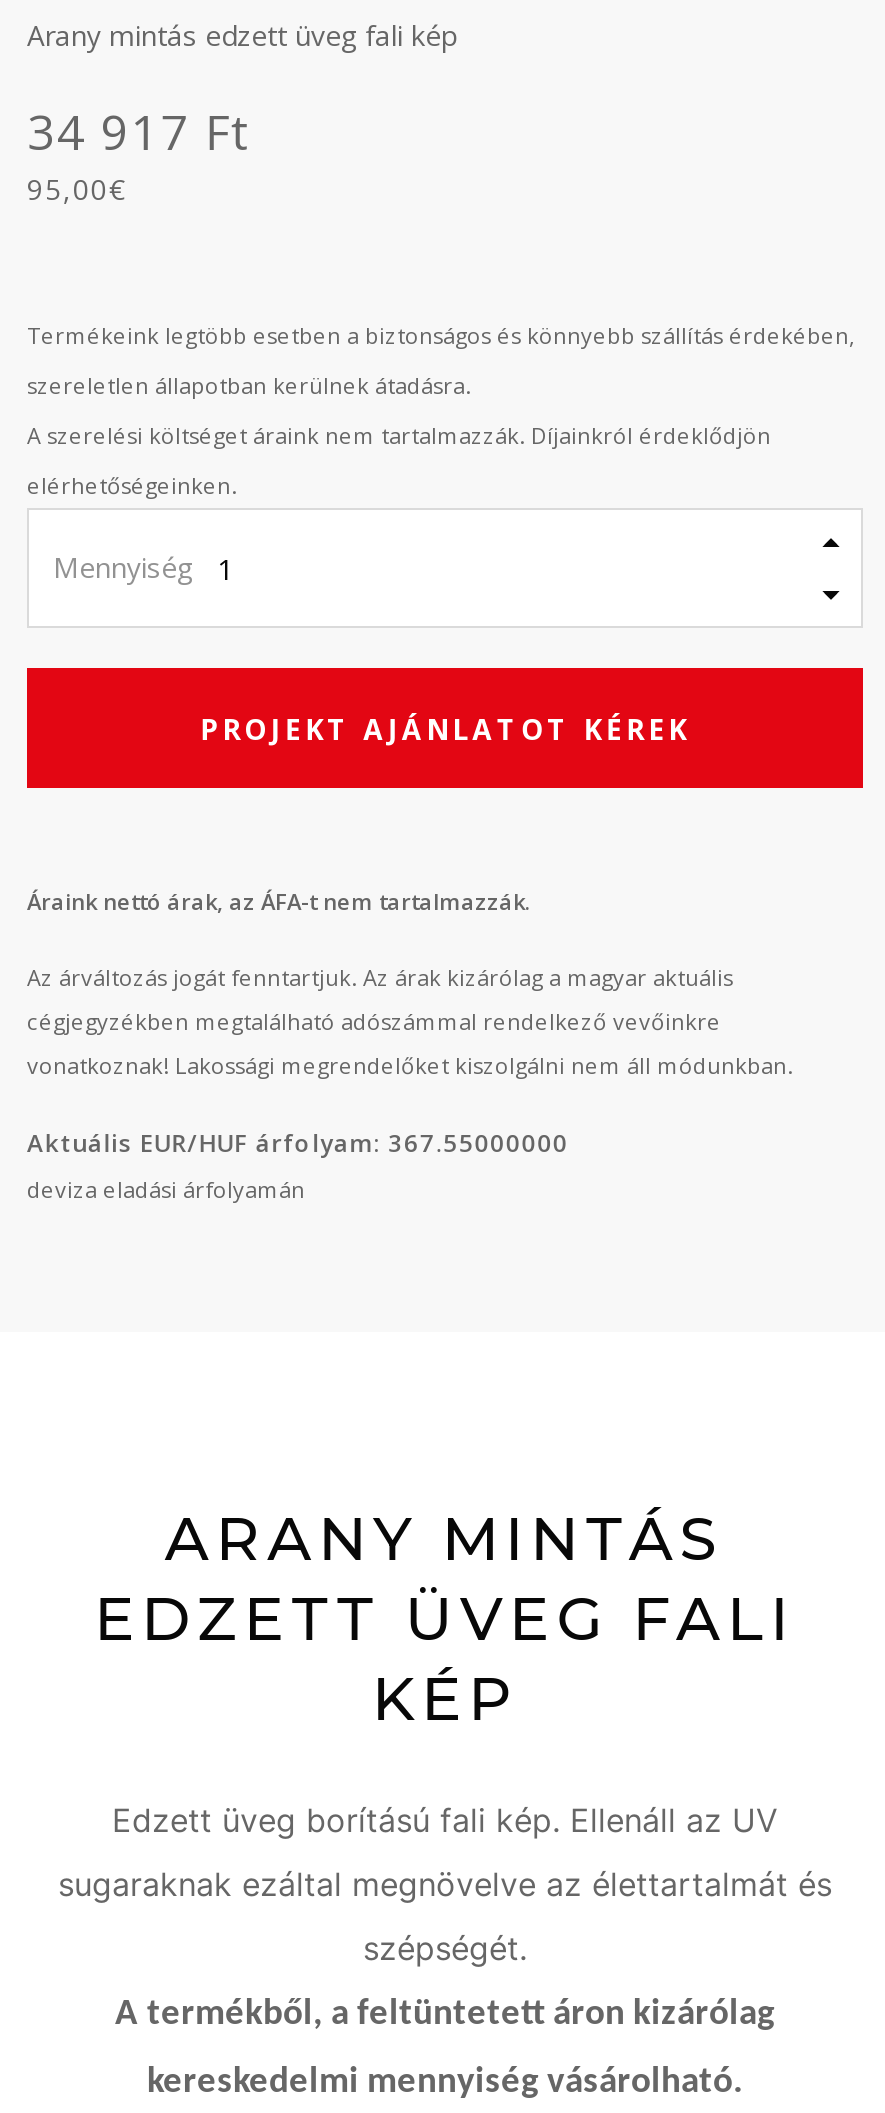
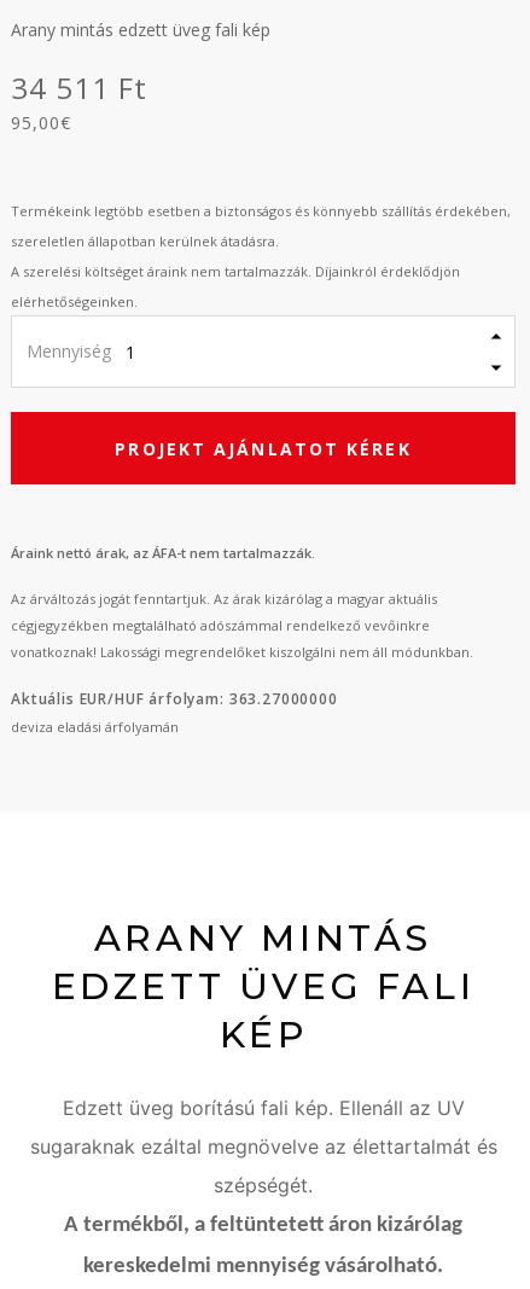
[27,98,253,164] 34 917 Ft -> [11,68,147,108] 34 511 Ft
[27,1126,569,1160] Aktuális EUR/HUF árfolyam: 367.55000000 -> [11,689,338,709] Aktuális EUR/HUF árfolyam: 363.27000000

